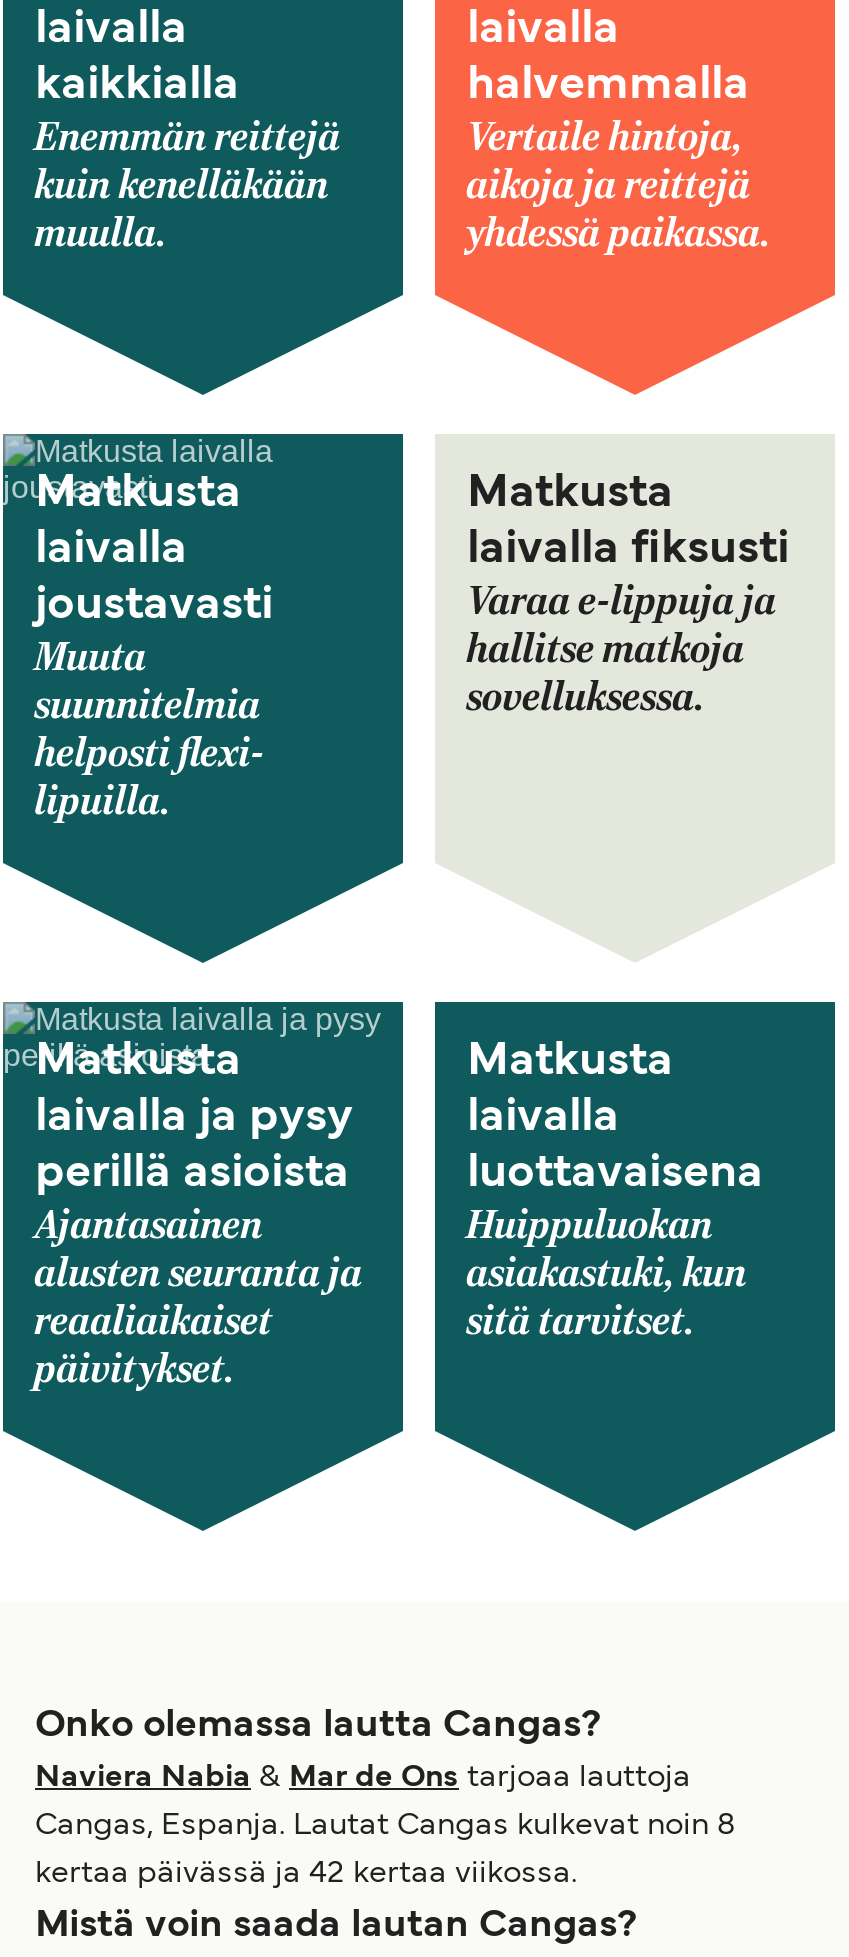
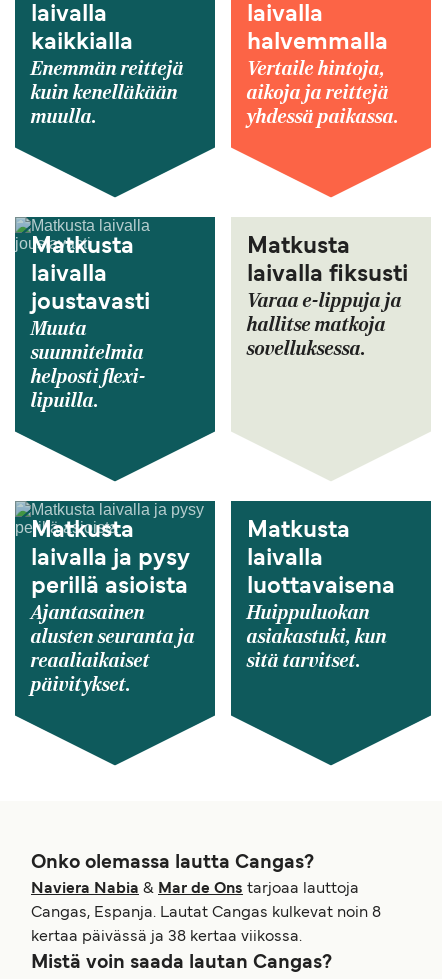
[35,1861,577,1889] kertaa päivässä ja 42 kertaa viikossa. -> [31,930,302,944] kertaa päivässä ja 38 kertaa viikossa.

